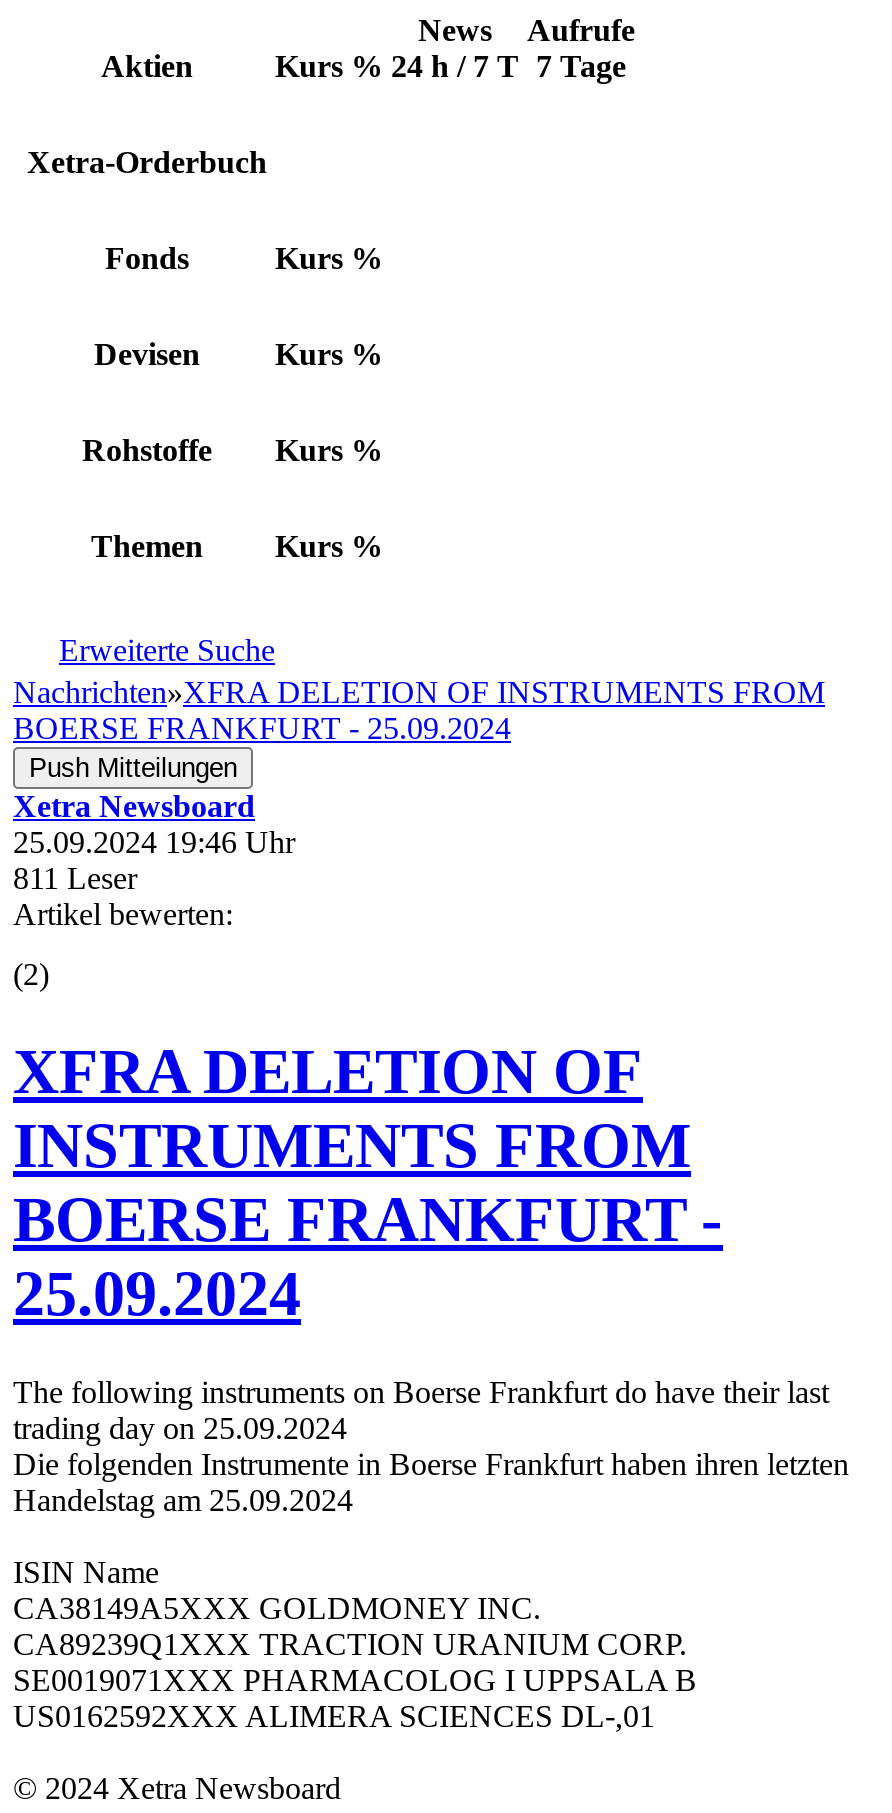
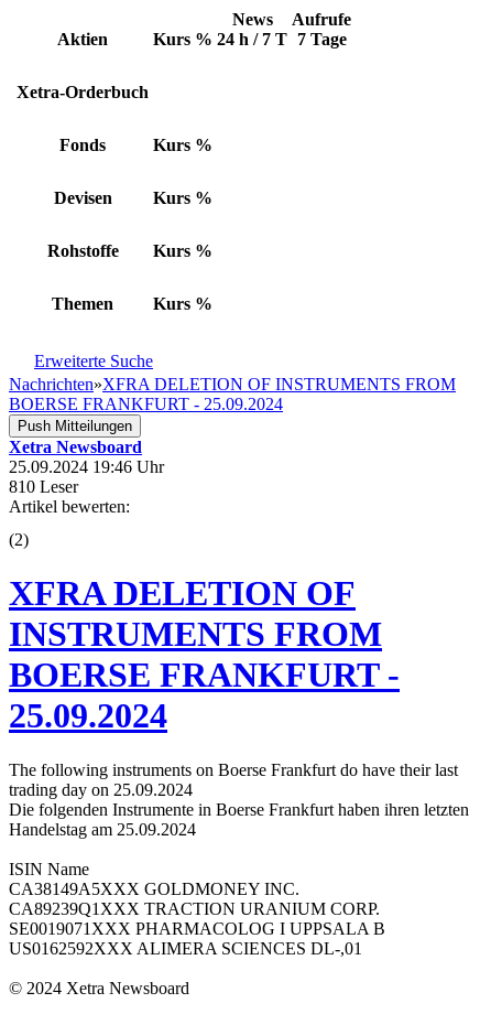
[13,861,137,895] 811 Leser -> [9,477,78,496] 810 Leser

